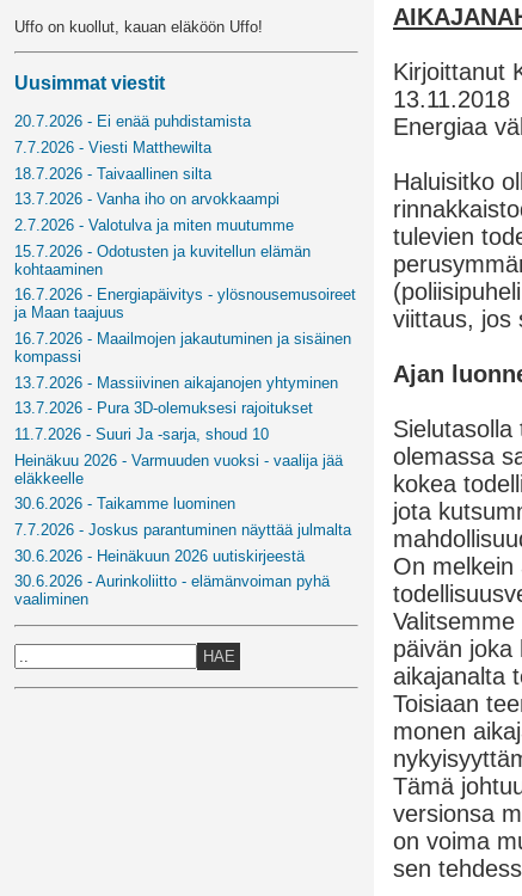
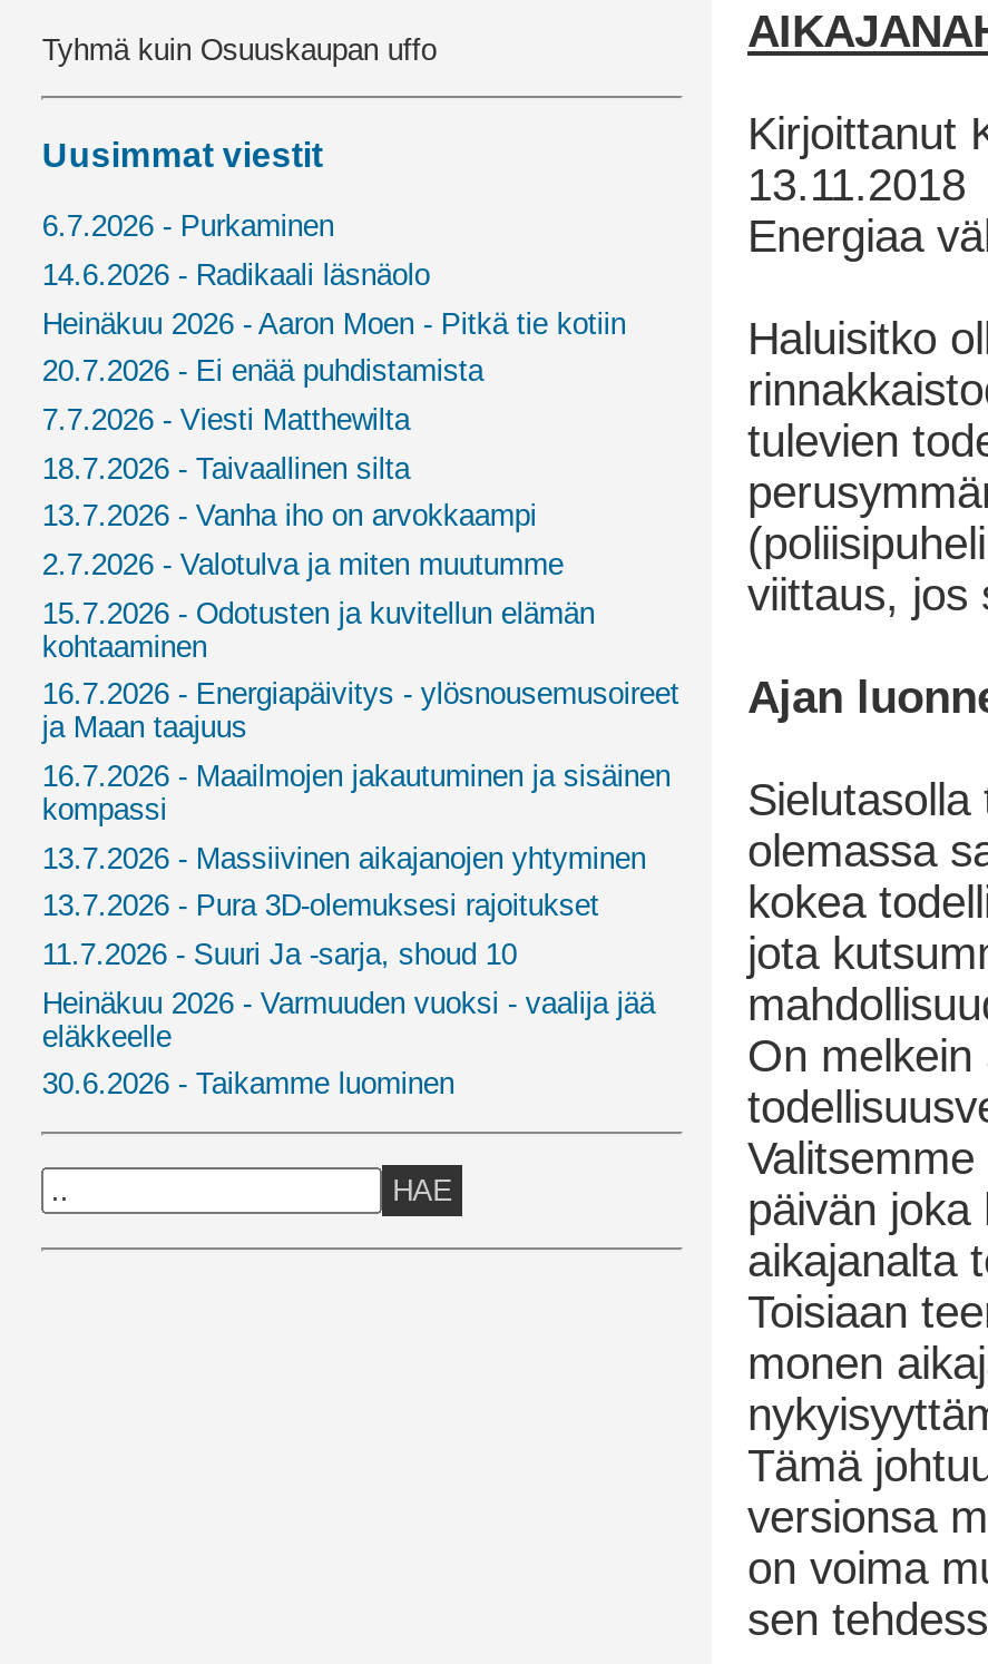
[15,18,263,36] Uffo on kuollut, kauan eläköön Uffo! -> [42,33,436,66] Tyhmä kuin Osuuskaupan uffo
none -> [42,210,626,340] 6.7.2026 - Purkaminen | 14.6.2026 - Radikaali läsnäolo | Heinäkuu 2026 - Aaron Moen - Pitkä tie kotiin
moved [15,113,356,513] -> [42,355,679,1101]: 20.7.2026 - Ei enää puhdistamista | 7.7.2026 - Viesti Matthewilta | 18.7.2026 - Taivaallinen silta | ... | eläkkeelle | 30.6.2026 - Taikamme luominen
[15,521,352,608] 7.7.2026 - Joskus parantuminen näyttää julmalta | 30.6.2026 - Heinäkuun 2026 uutiskirjeestä | 30.6.2026 - Aurinkoliitto - elämänvoiman pyhä | vaaliminen -> none

